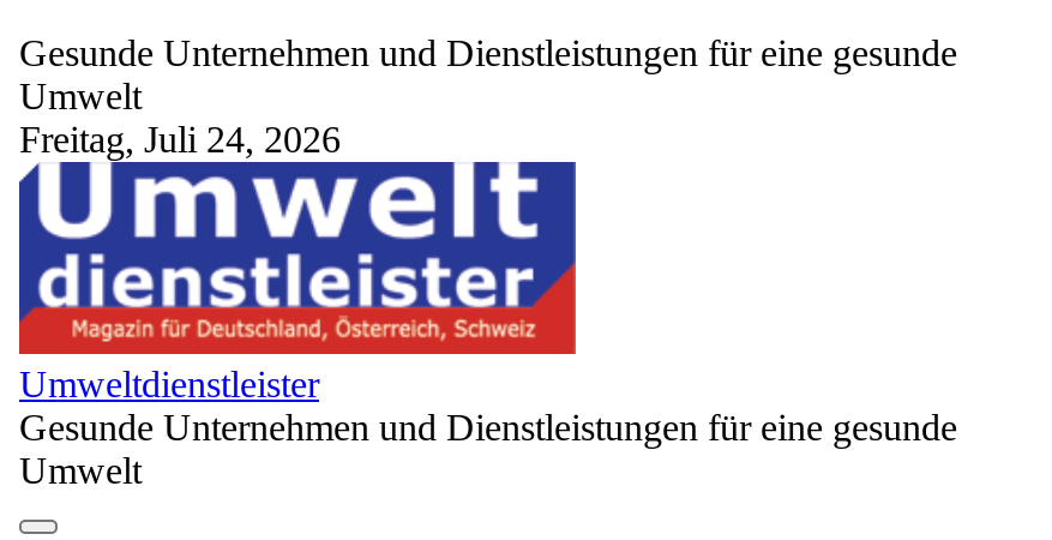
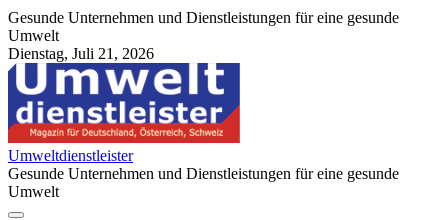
[19,118,341,159] Freitag, Juli 24, 2026 -> [8,45,154,62] Dienstag, Juli 21, 2026

